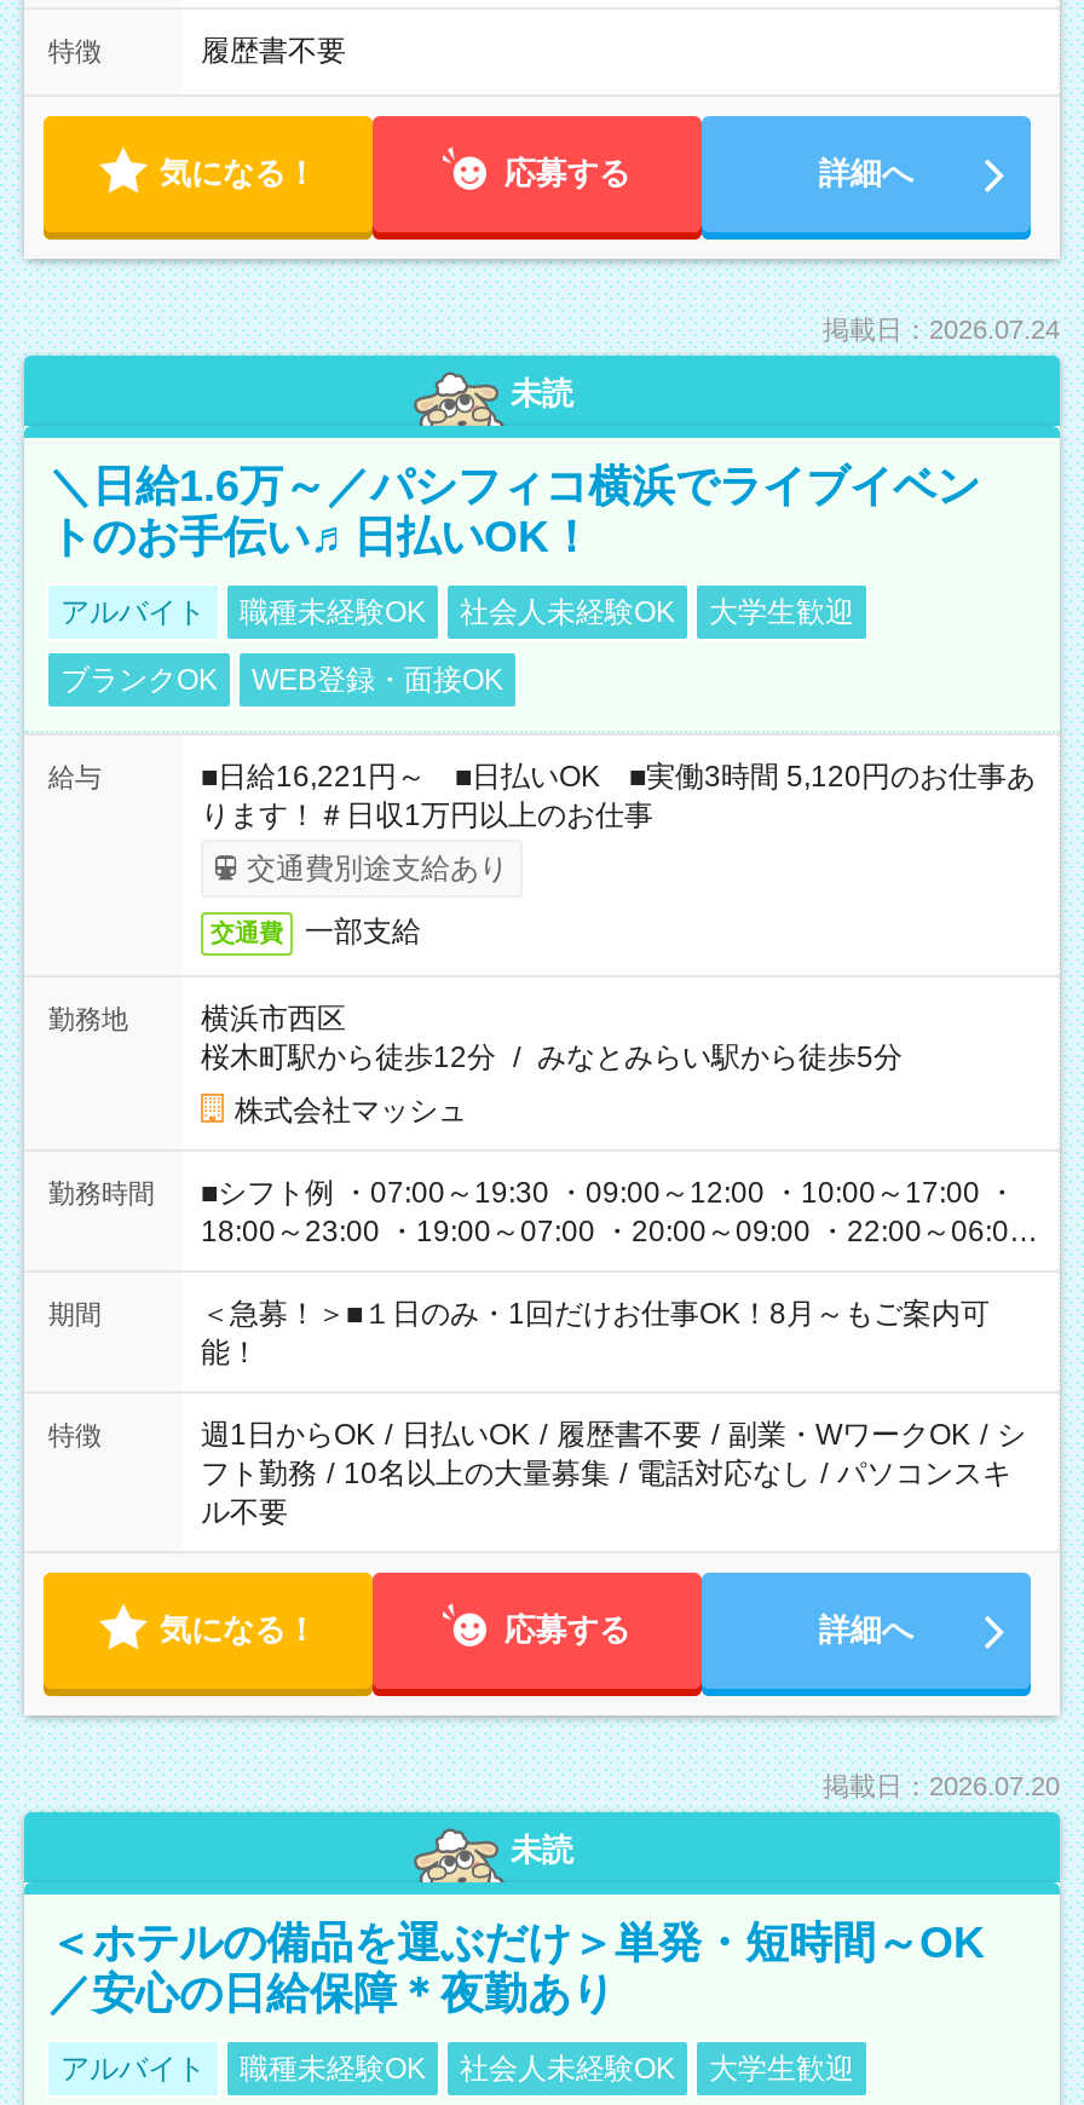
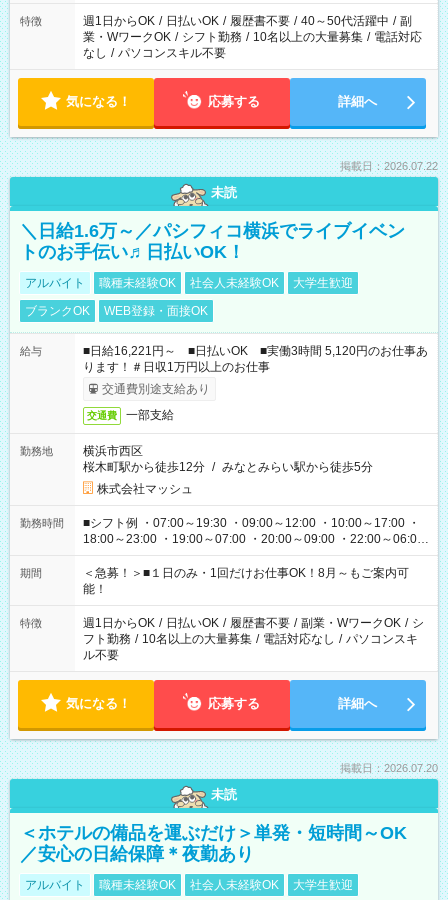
[201,34,346,68] 履歴書不要 -> [83,14,422,60] 週1日からOK / 日払いOK / 履歴書不要 / 40～50代活躍中 / 副 | 業・WワークOK / シフト勤務 / 10名以上の大量募集 / 電話対応 | なし / パソコンスキル不要
[823,315,1060,344] 掲載日：2026.07.24 -> [340,160,438,172] 掲載日：2026.07.22

